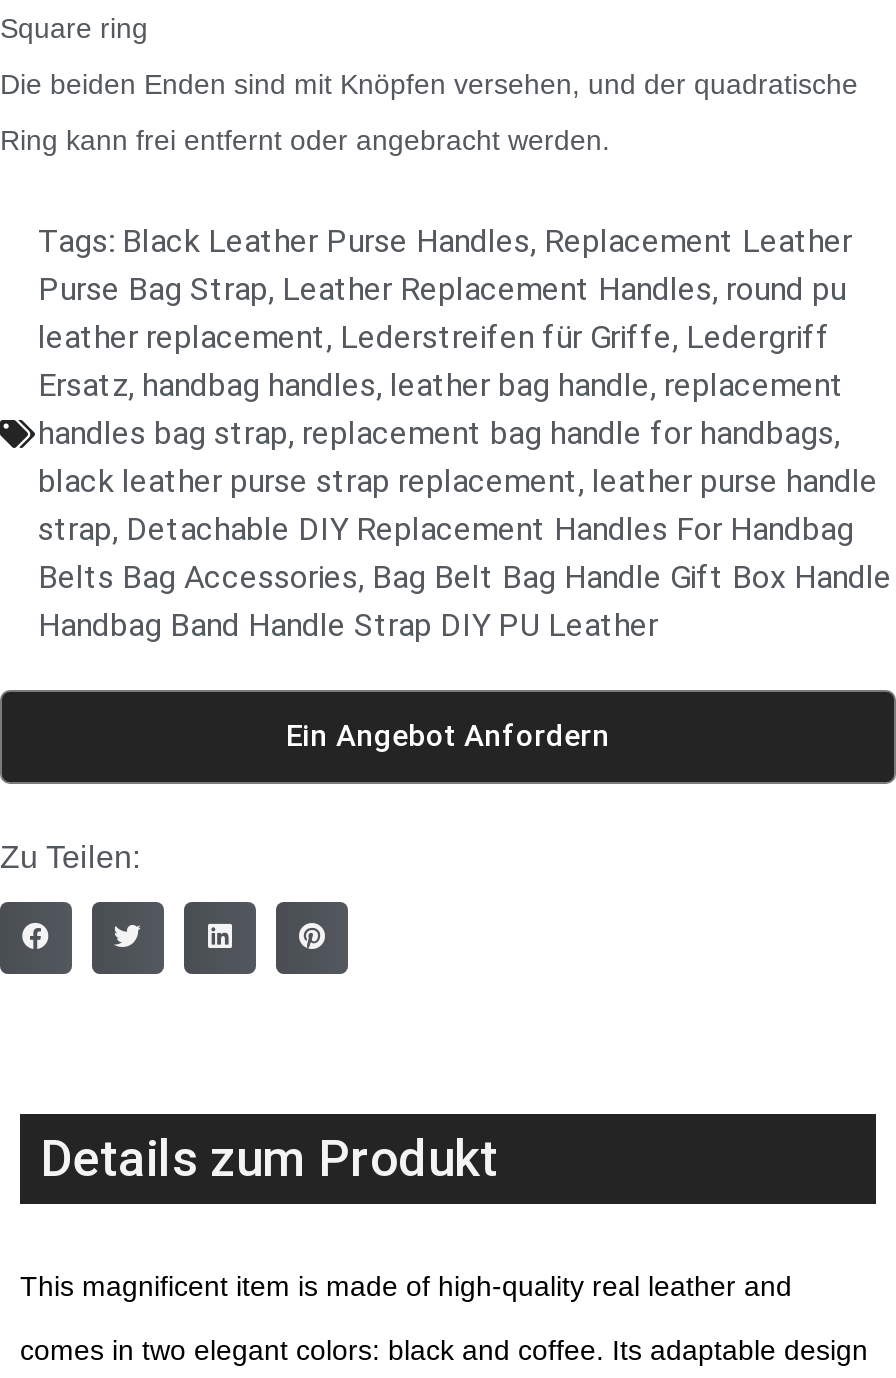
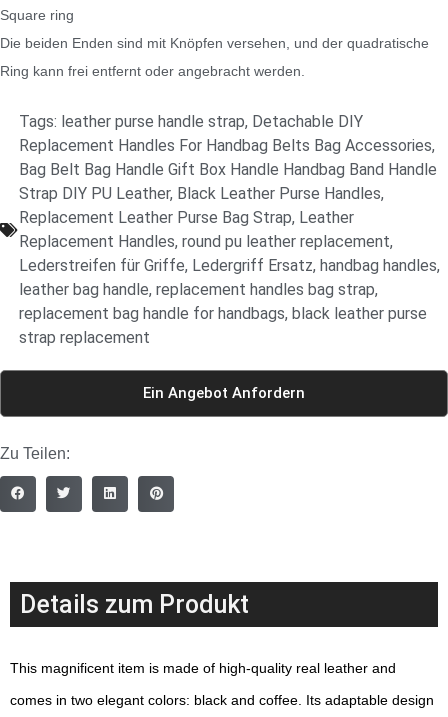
[38,223,892,645] Tags: Black Leather Purse Handles, Replacement Leather | Purse Bag Strap, Leather Replacement Handles, round pu | leather replacement, Lederstreifen für Griffe, Ledergriff | Ersatz, handbag handles, leather bag handle, replacement | handles bag strap, replacement bag handle for handbags, | black leather purse strap replacement, leather purse handle | strap, Detachable DIY Replacement Handles For Handbag | Belts Bag Accessories, Bag Belt Bag Handle Gift Box Handle | Handbag Band Handle Strap DIY PU Leather -> [19,112,440,347] Tags: leather purse handle strap, Detachable DIY | Replacement Handles For Handbag Belts Bag Accessories, | Bag Belt Bag Handle Gift Box Handle Handbag Band Handle | Strap DIY PU Leather, Black Leather Purse Handles, | Replacement Leather Purse Bag Strap, Leather | Replacement Handles, round pu leather replacement, | Lederstreifen für Griffe, Ledergriff Ersatz, handbag handles, | leather bag handle, replacement handles bag strap, | replacement bag handle for handbags, black leather purse | strap replacement

